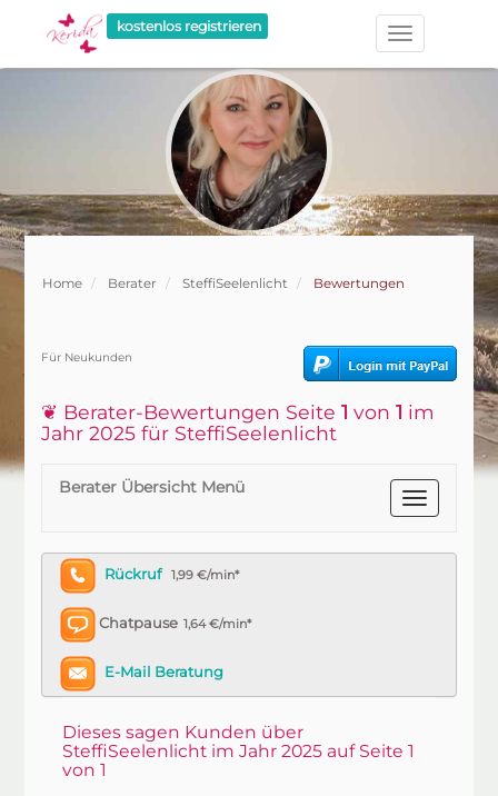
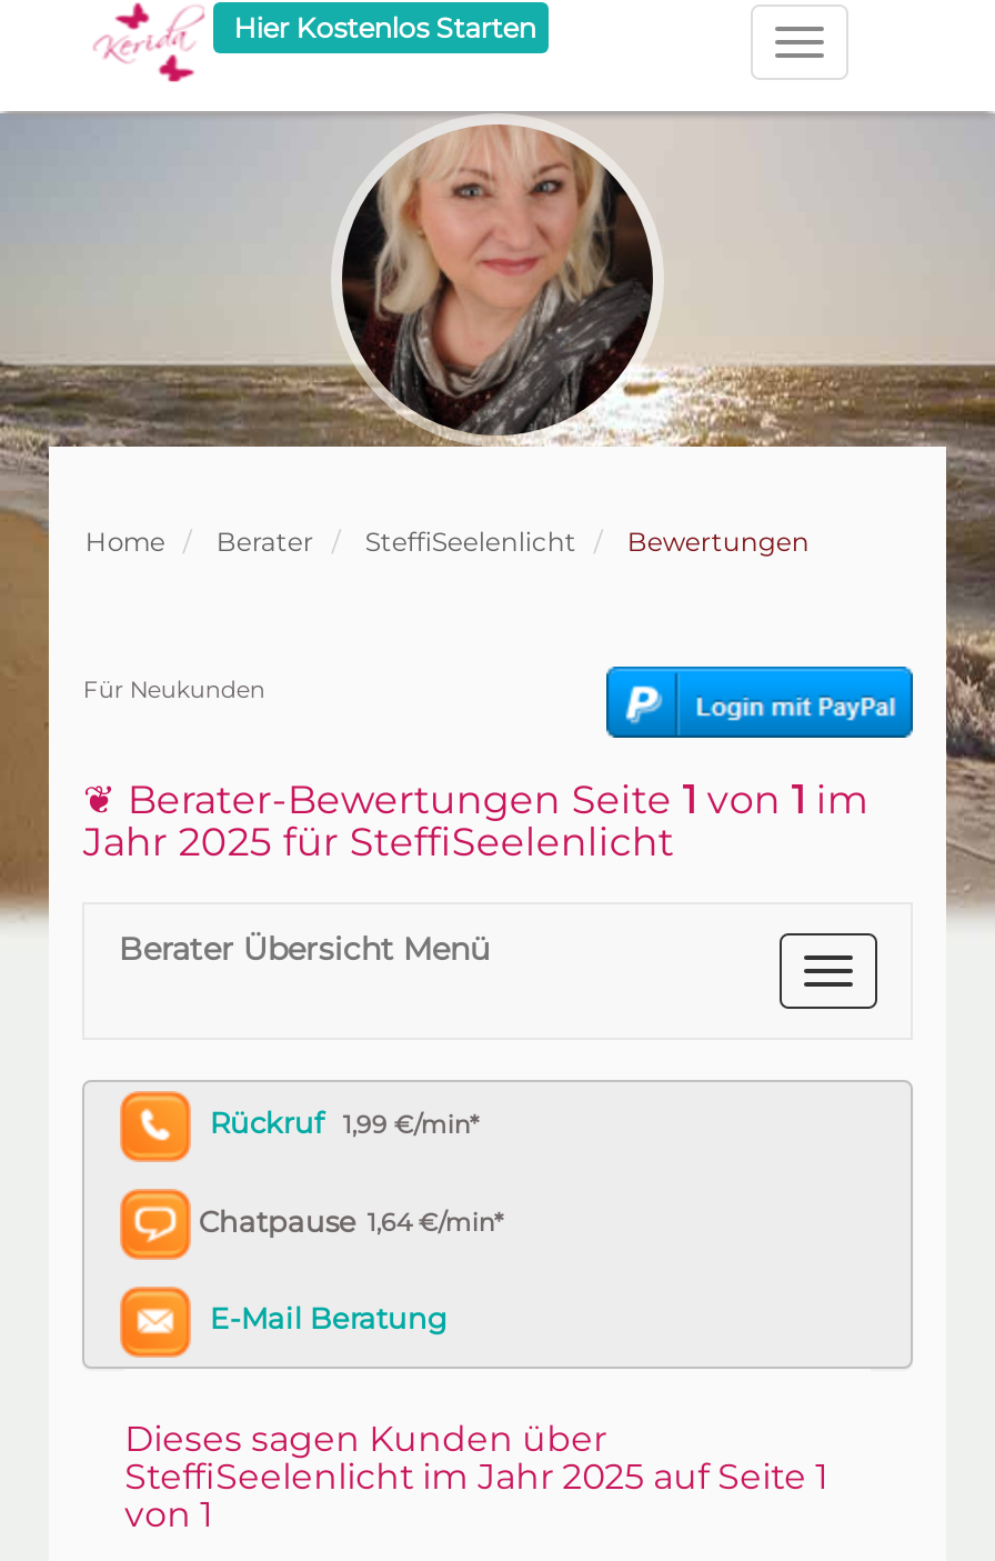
[114,18,262,35] kostenlos registrieren -> [227,12,536,45] Hier Kostenlos Starten

